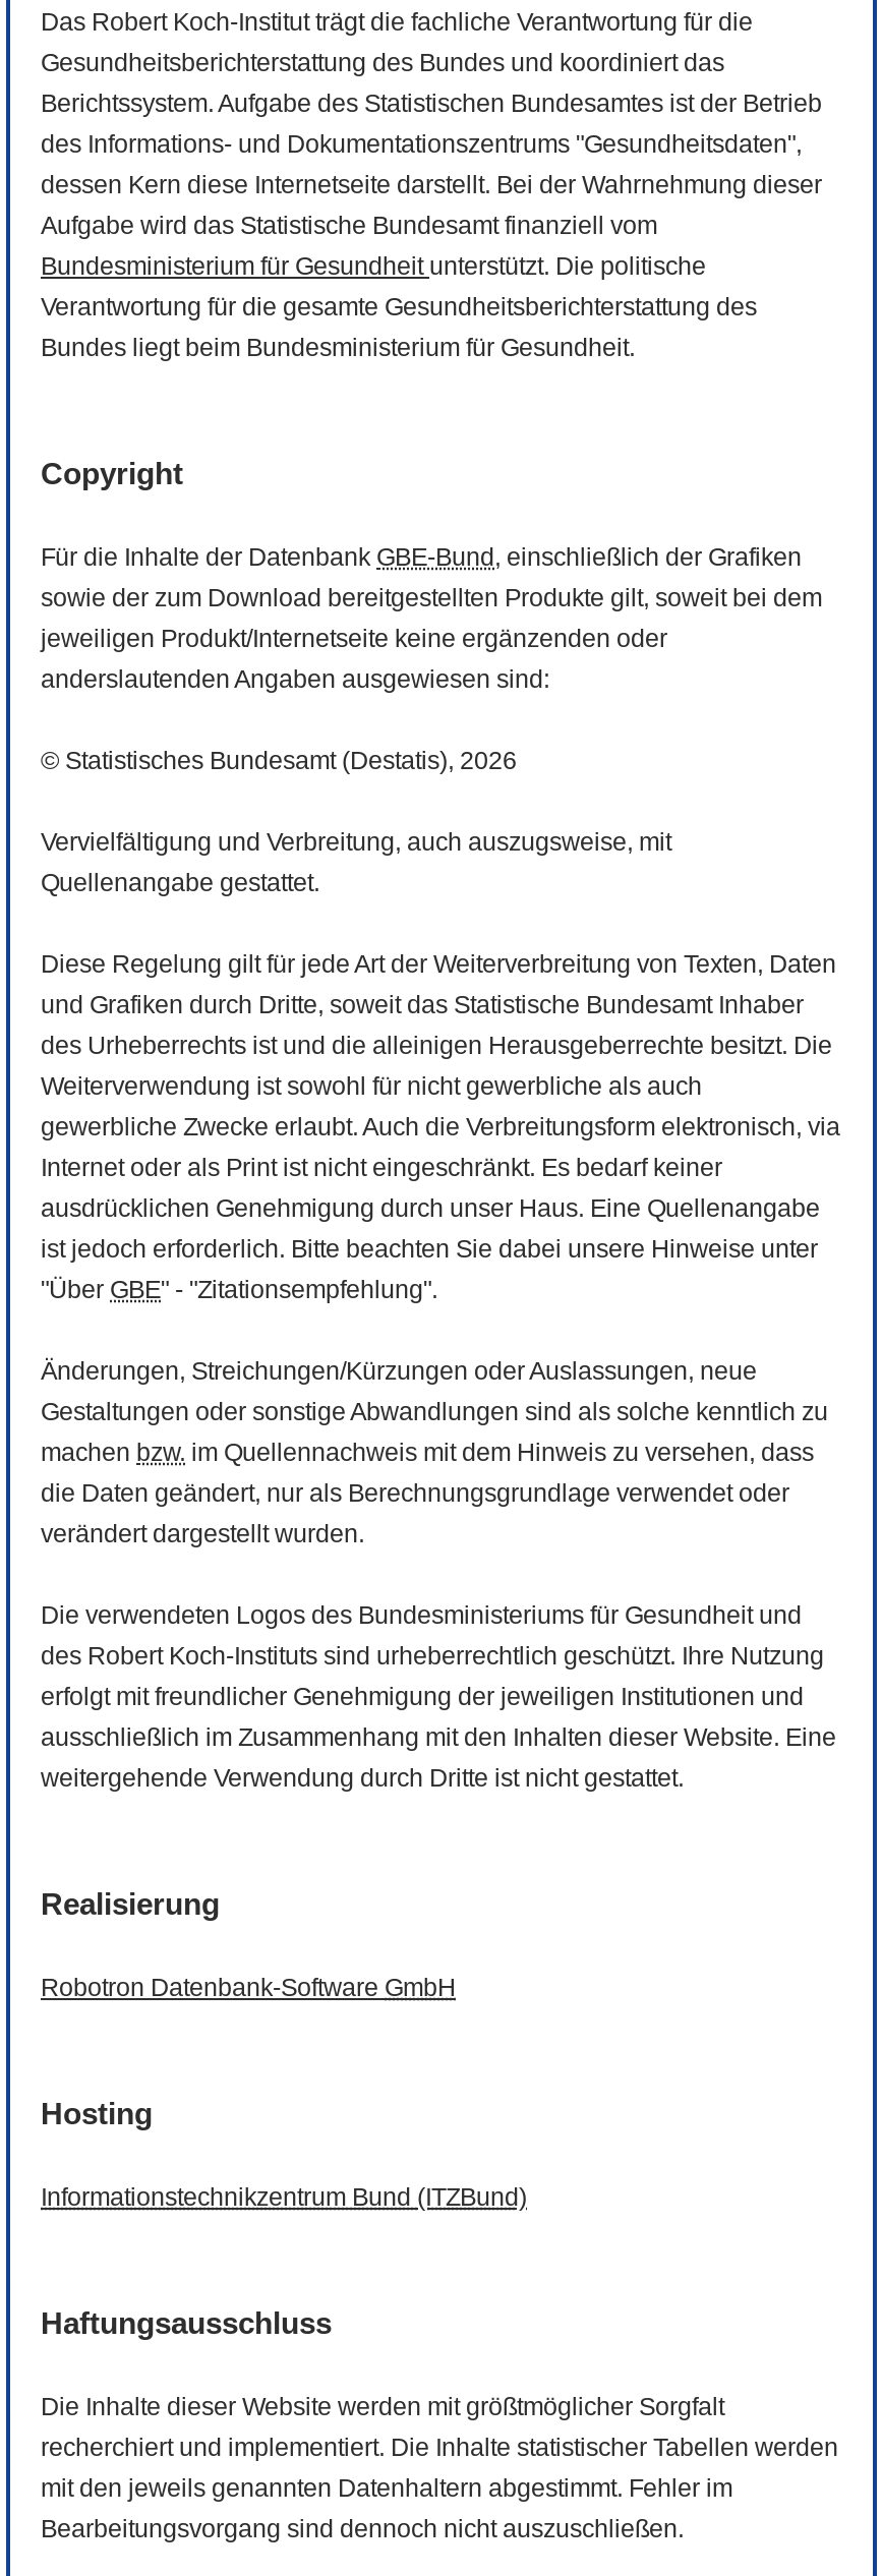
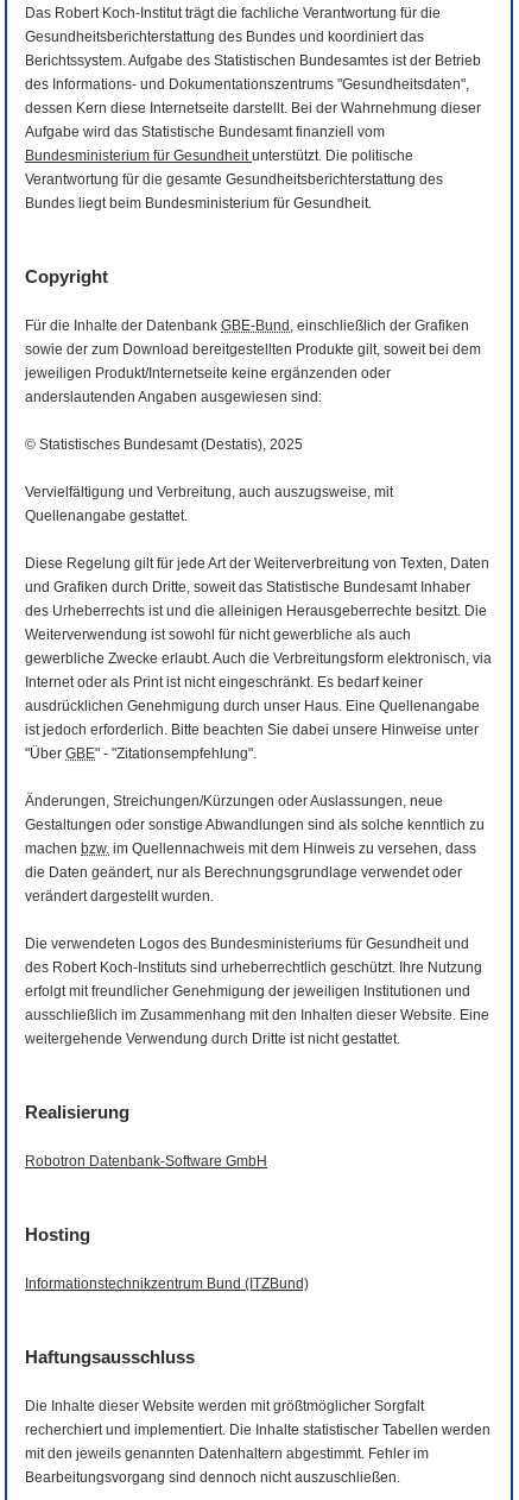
[41,747,517,776] © Statistisches Bundesamt (Destatis), 2026 -> [25,436,303,453] © Statistisches Bundesamt (Destatis), 2025

